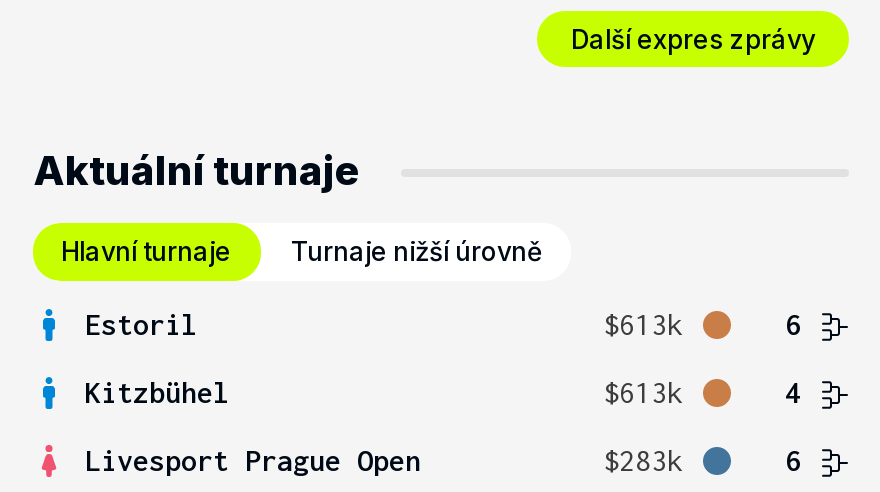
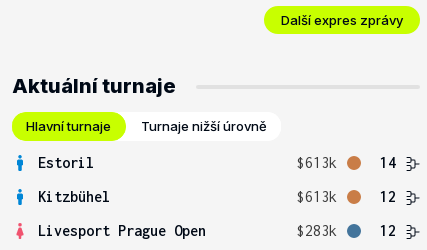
[785,307,801,341] 6 -> [380,154,396,171] 14
[785,375,801,409] 4 -> [380,188,396,205] 12
[785,443,801,477] 6 -> [380,222,396,239] 12

